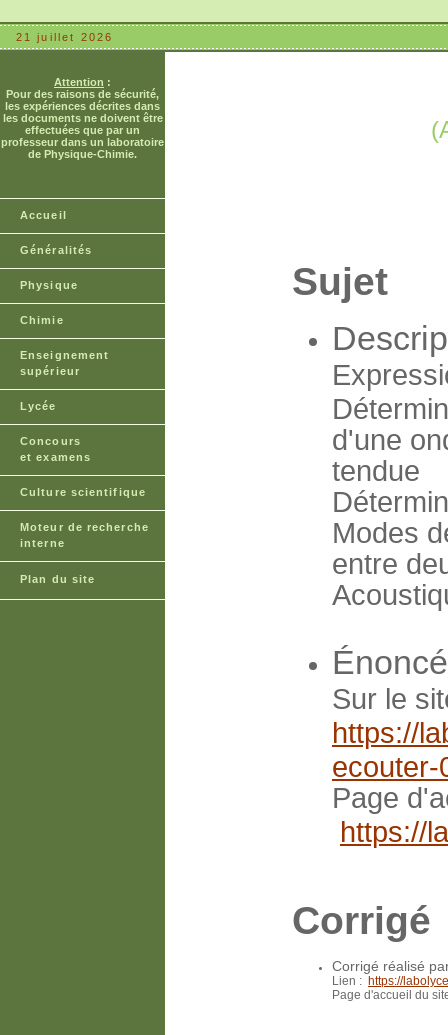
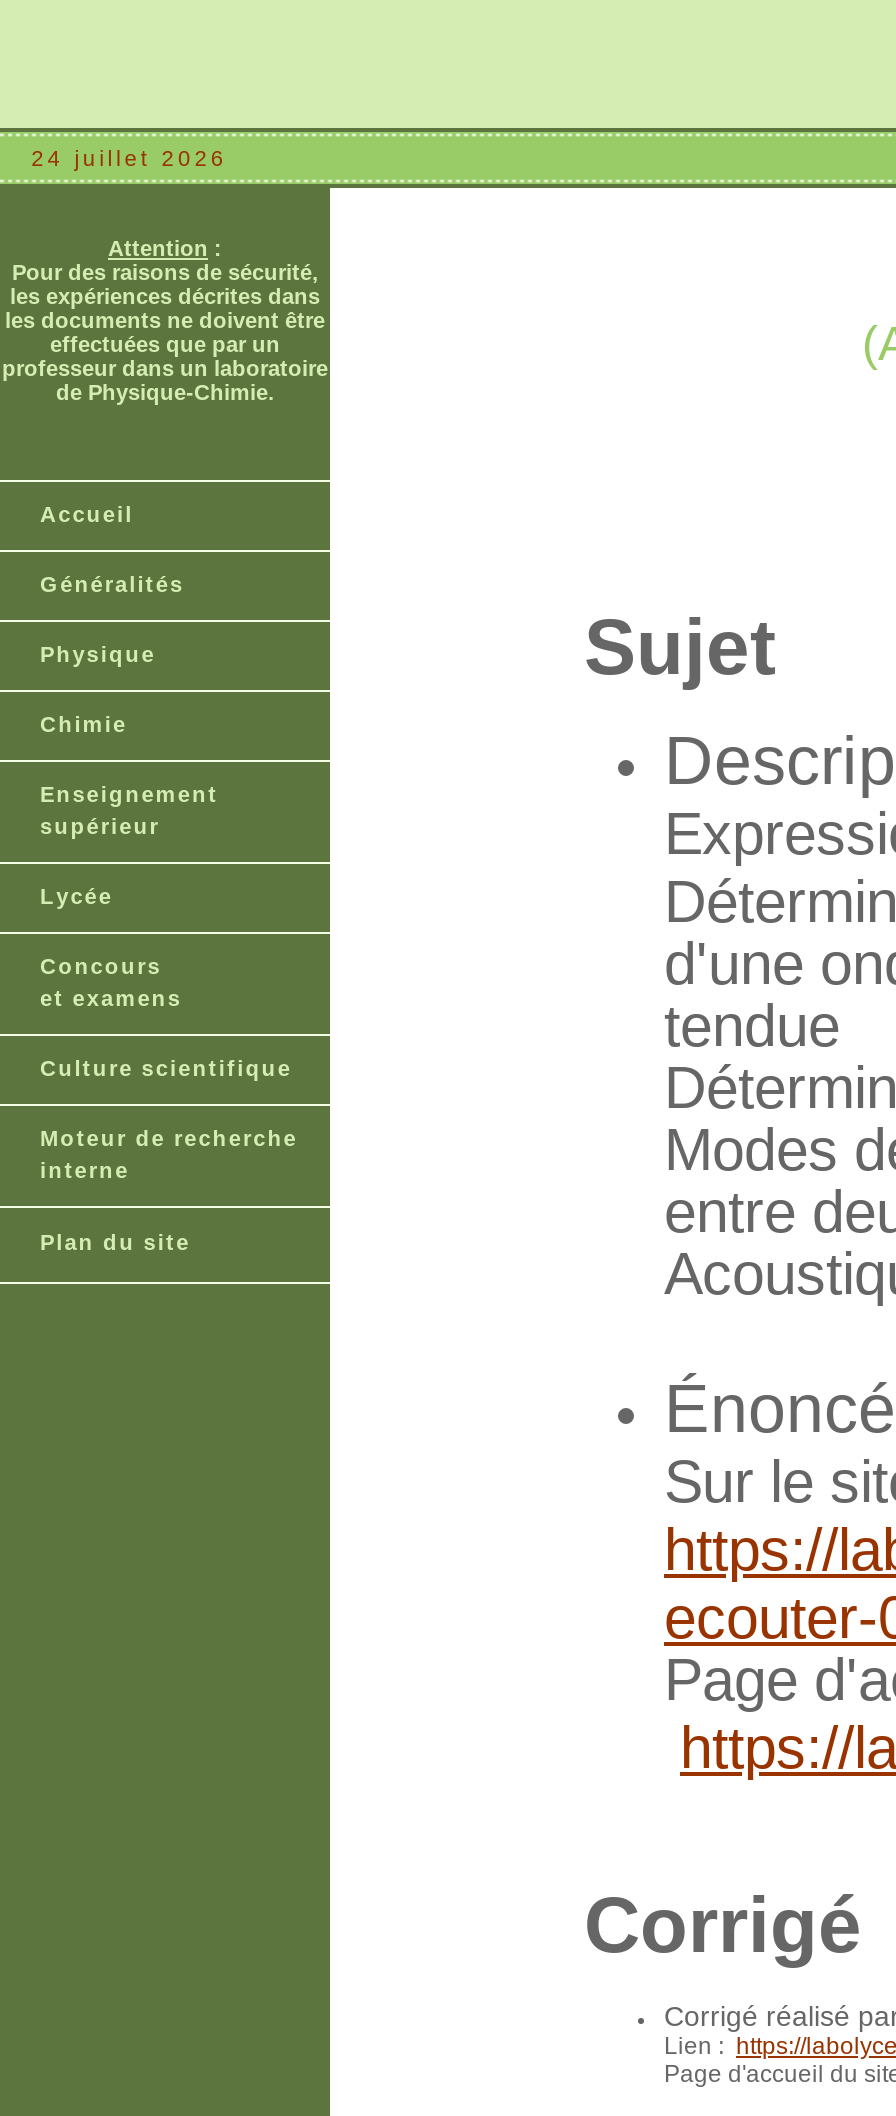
[16,31,114,43] 21 juillet 2026 -> [31,146,227,170] 24 juillet 2026

